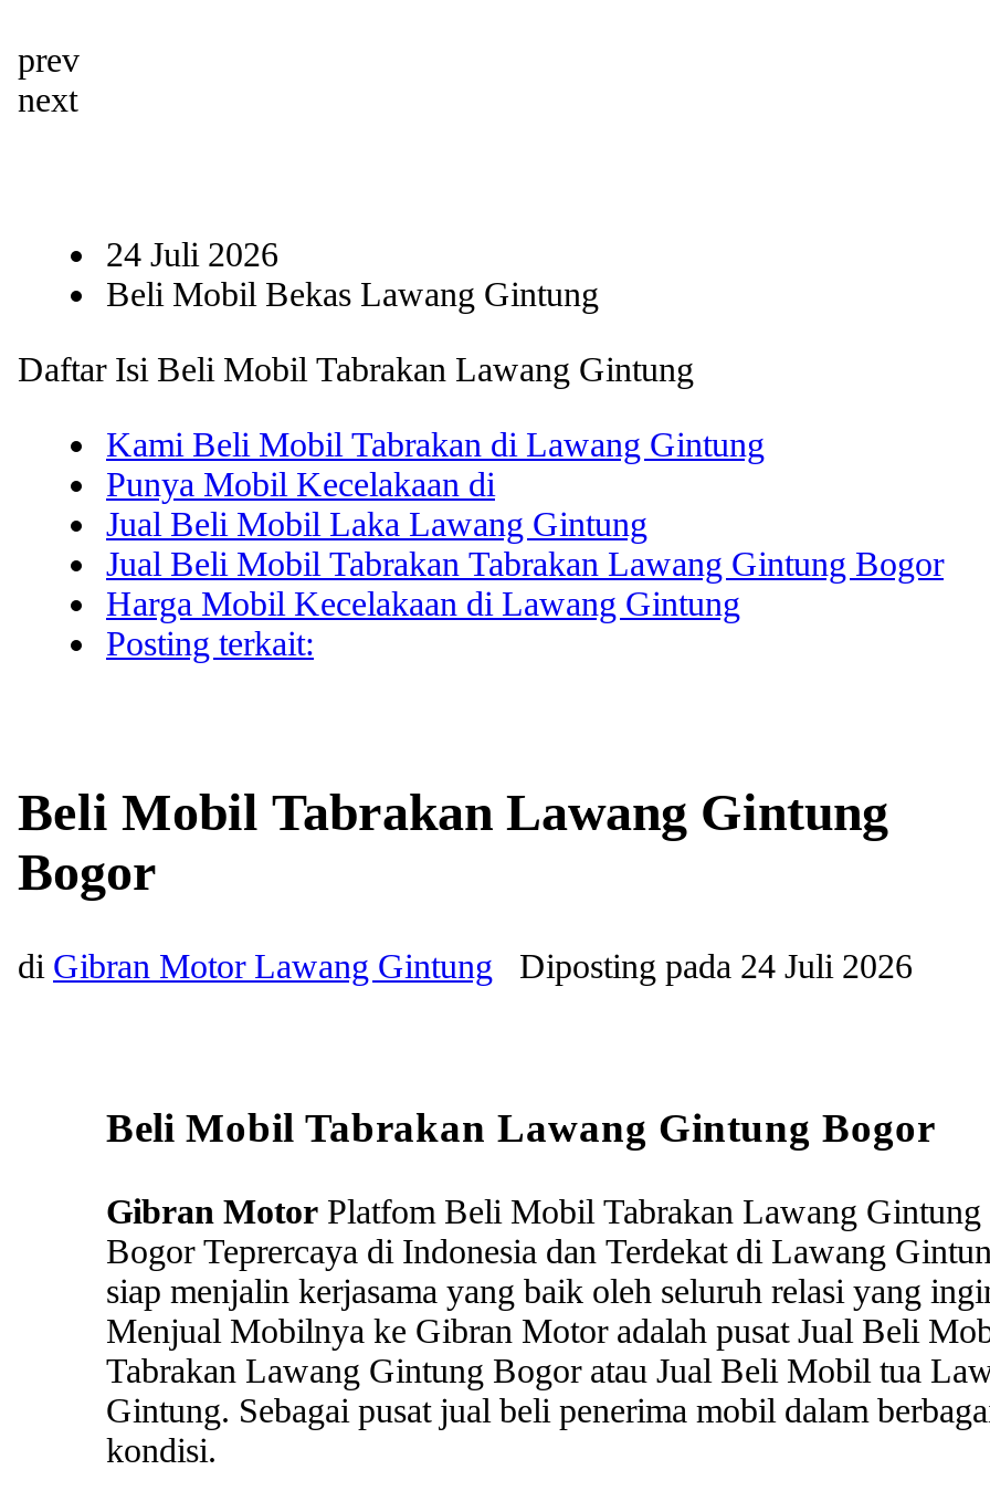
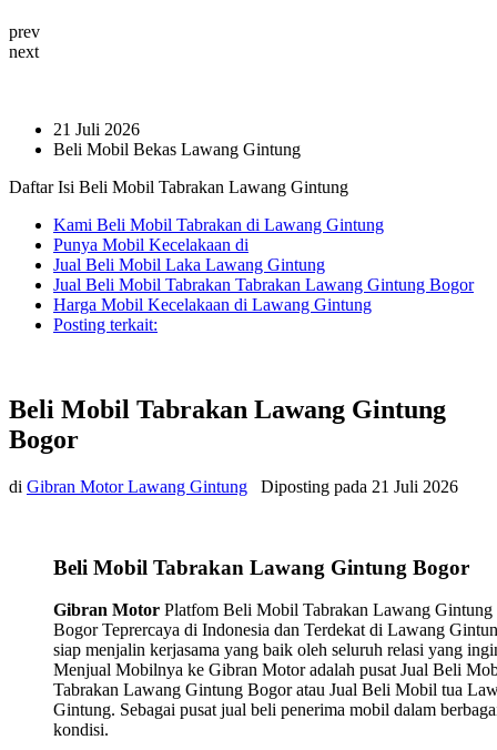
[106,235,278,273] 24 Juli 2026 -> [53,120,140,139] 21 Juli 2026
[519,947,913,984] Diposting pada 24 Juli 2026 -> [261,477,458,496] Diposting pada 21 Juli 2026

